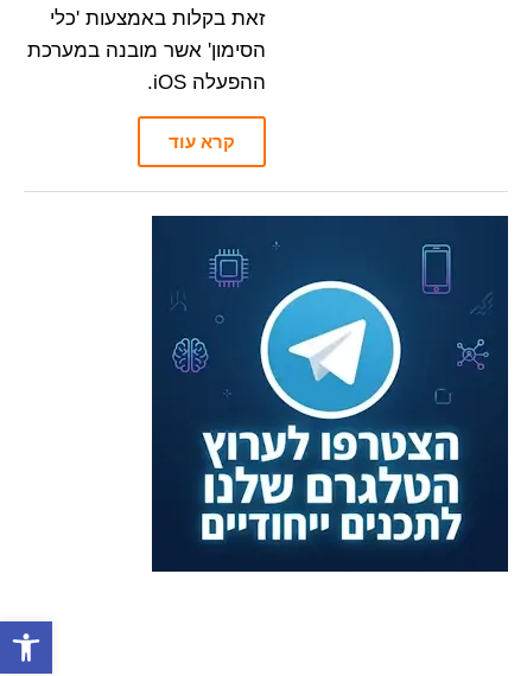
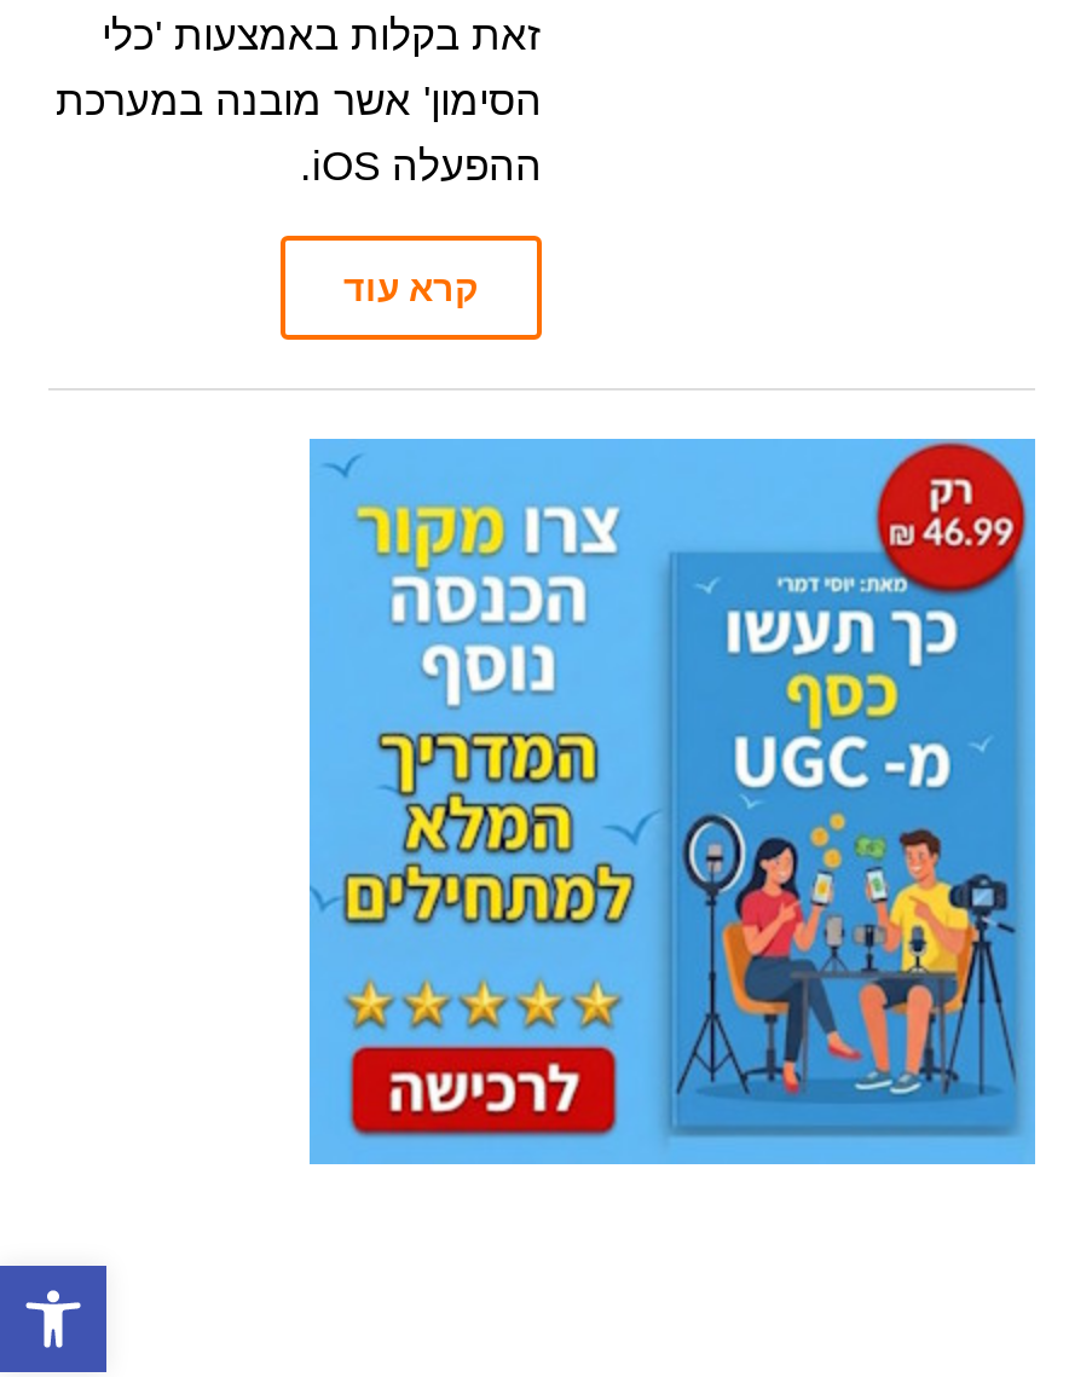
[151,215,509,573] [image] -> [307,436,1038,1167] [image]

